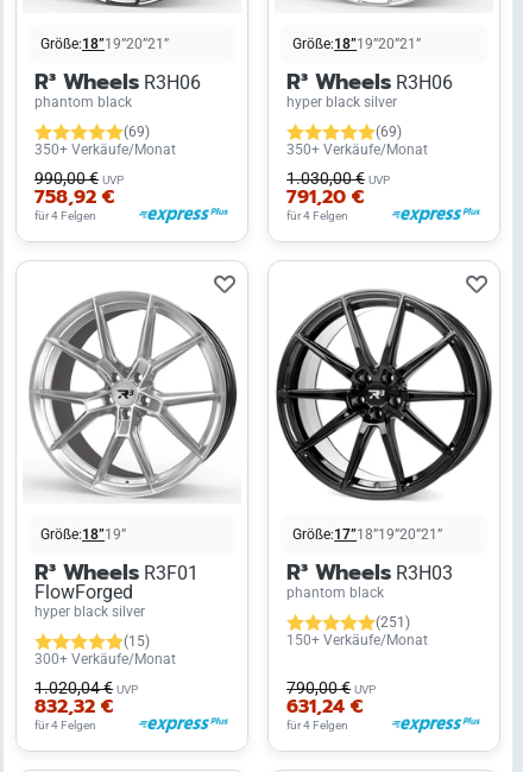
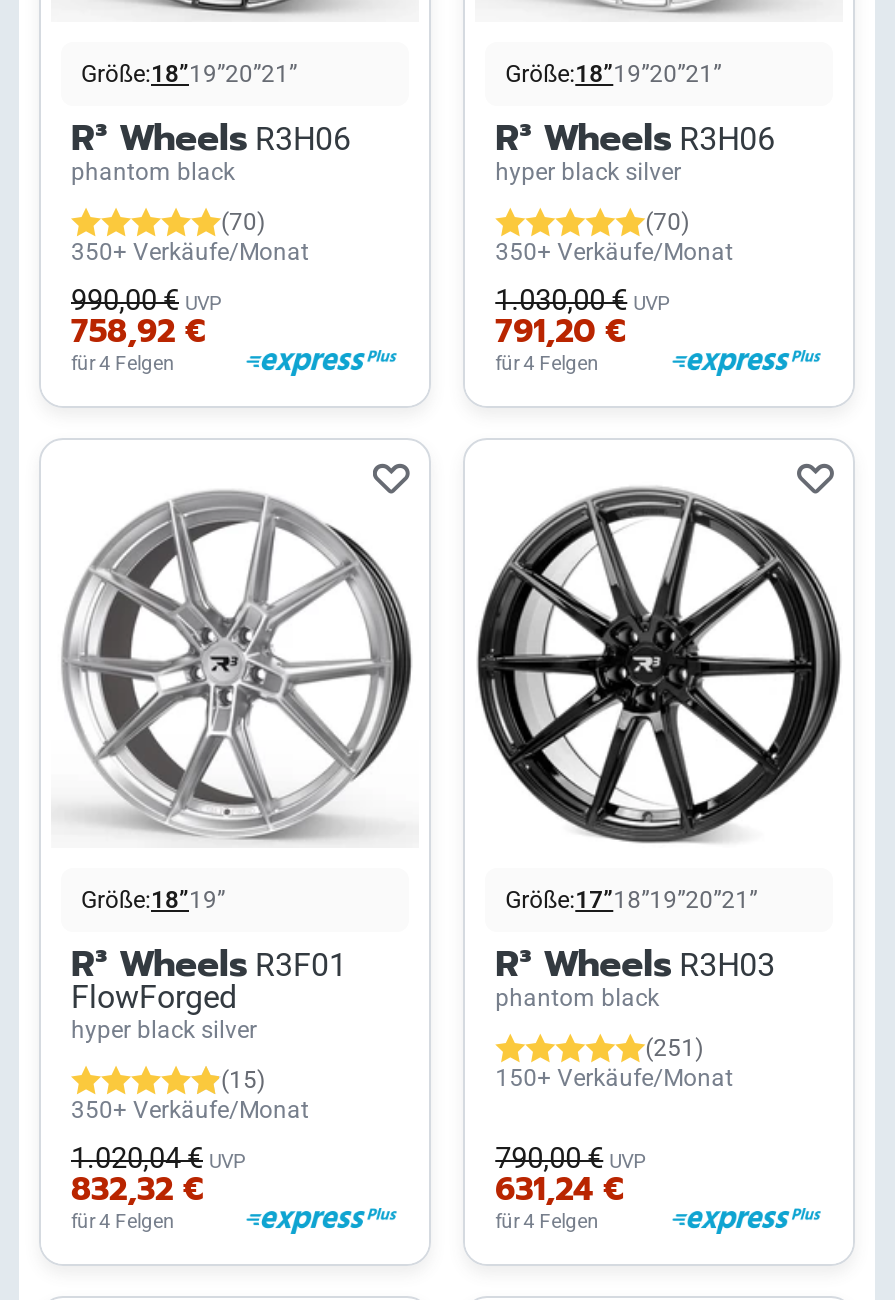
[124,124,150,141] (69) -> [221,209,265,237] (70)
[376,124,402,141] (69) -> [645,209,689,237] (70)
[34,651,176,668] 300+ Verkäufe/Monat -> [71,1097,309,1125] 350+ Verkäufe/Monat

